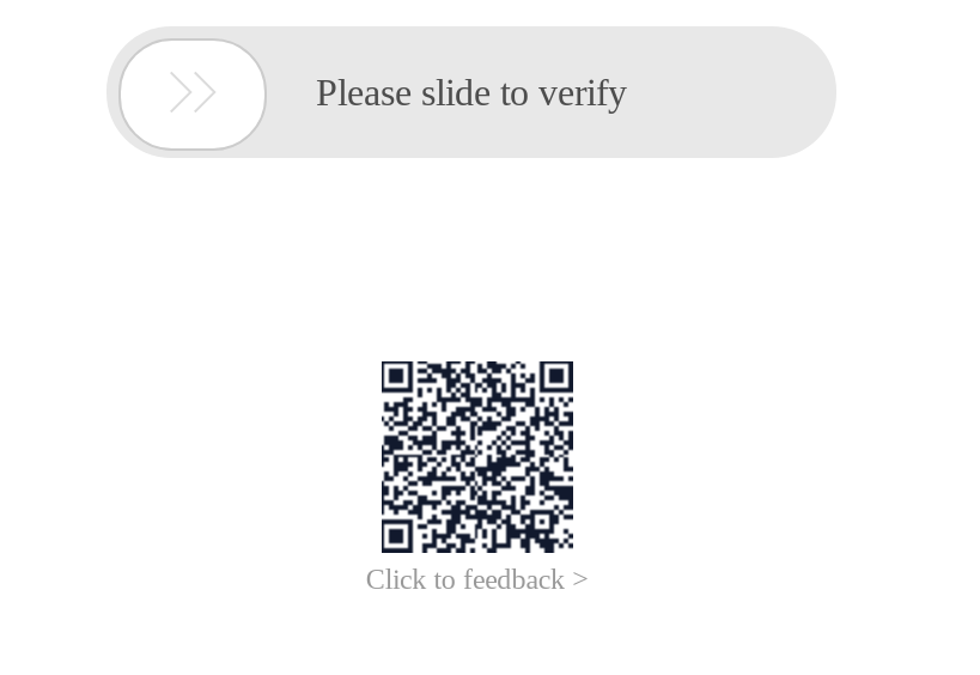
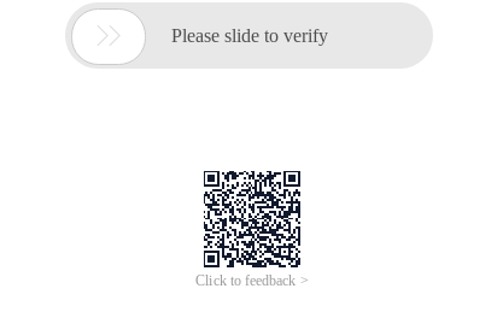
[382,359,576,555] [image] -> [203,171,300,269] [image]

